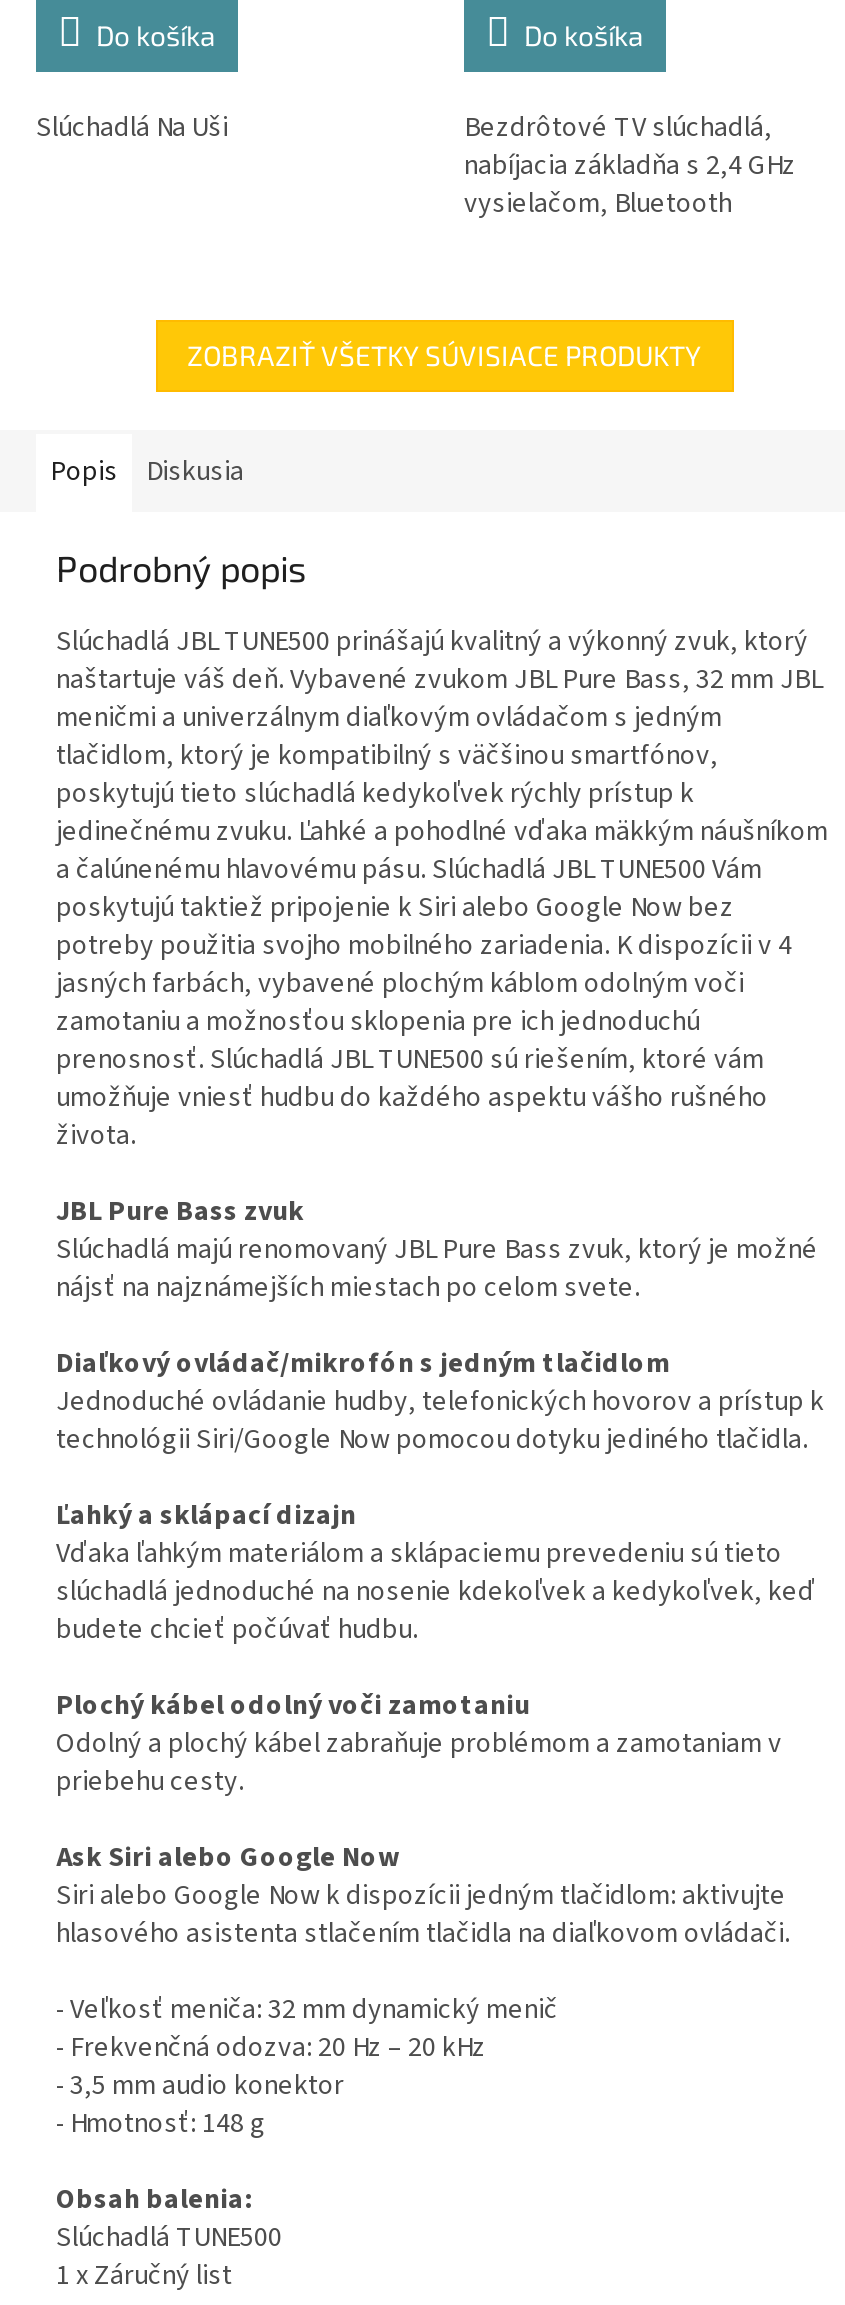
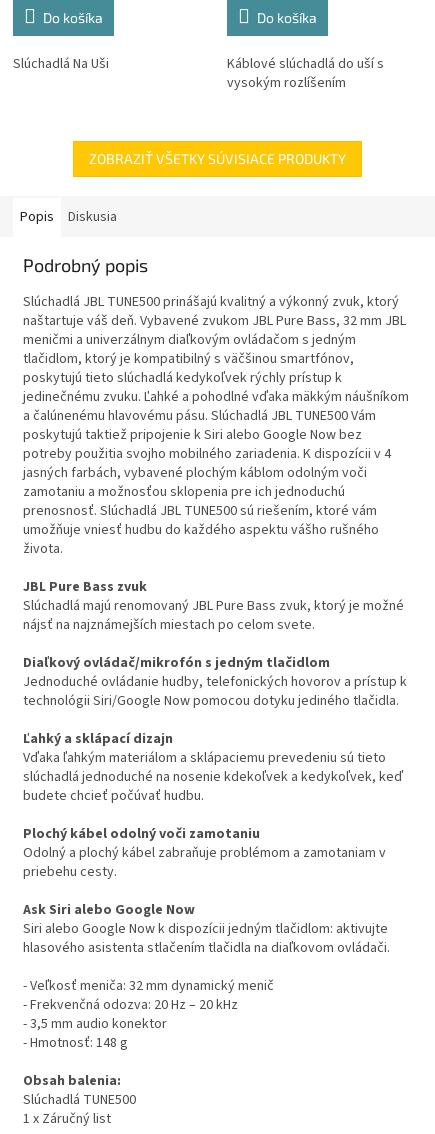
[464,107,796,223] Bezdrôtové TV slúchadlá, | nabíjacia základňa s 2,4 GHz | vysielačom, Bluetooth -> [227,53,384,92] Káblové slúchadlá do uší s | vysokým rozlíšením

